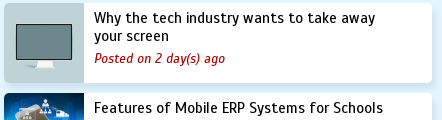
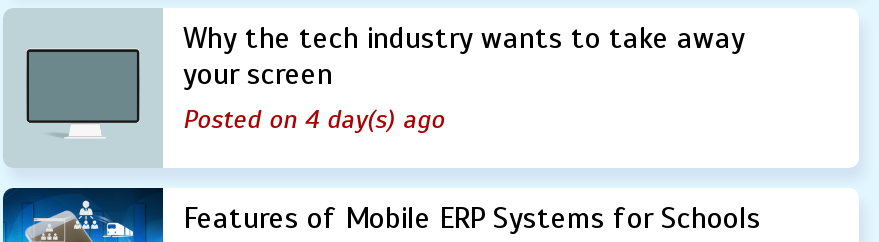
[94,51,225,67] Posted on 2 day(s) ago -> [183,104,445,136] Posted on 4 day(s) ago

